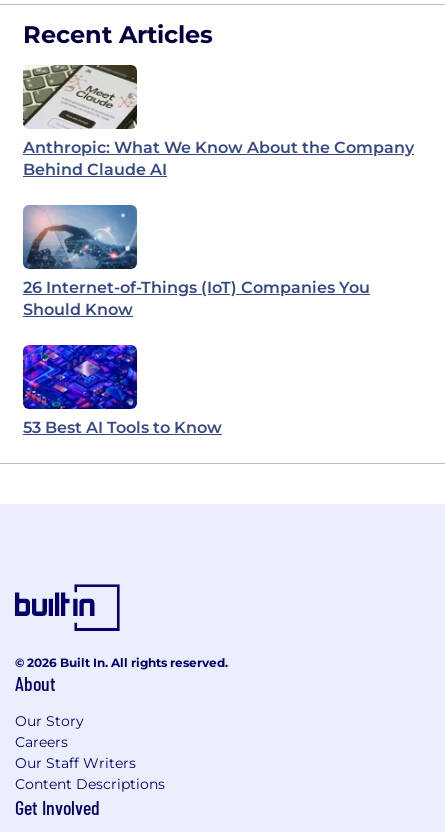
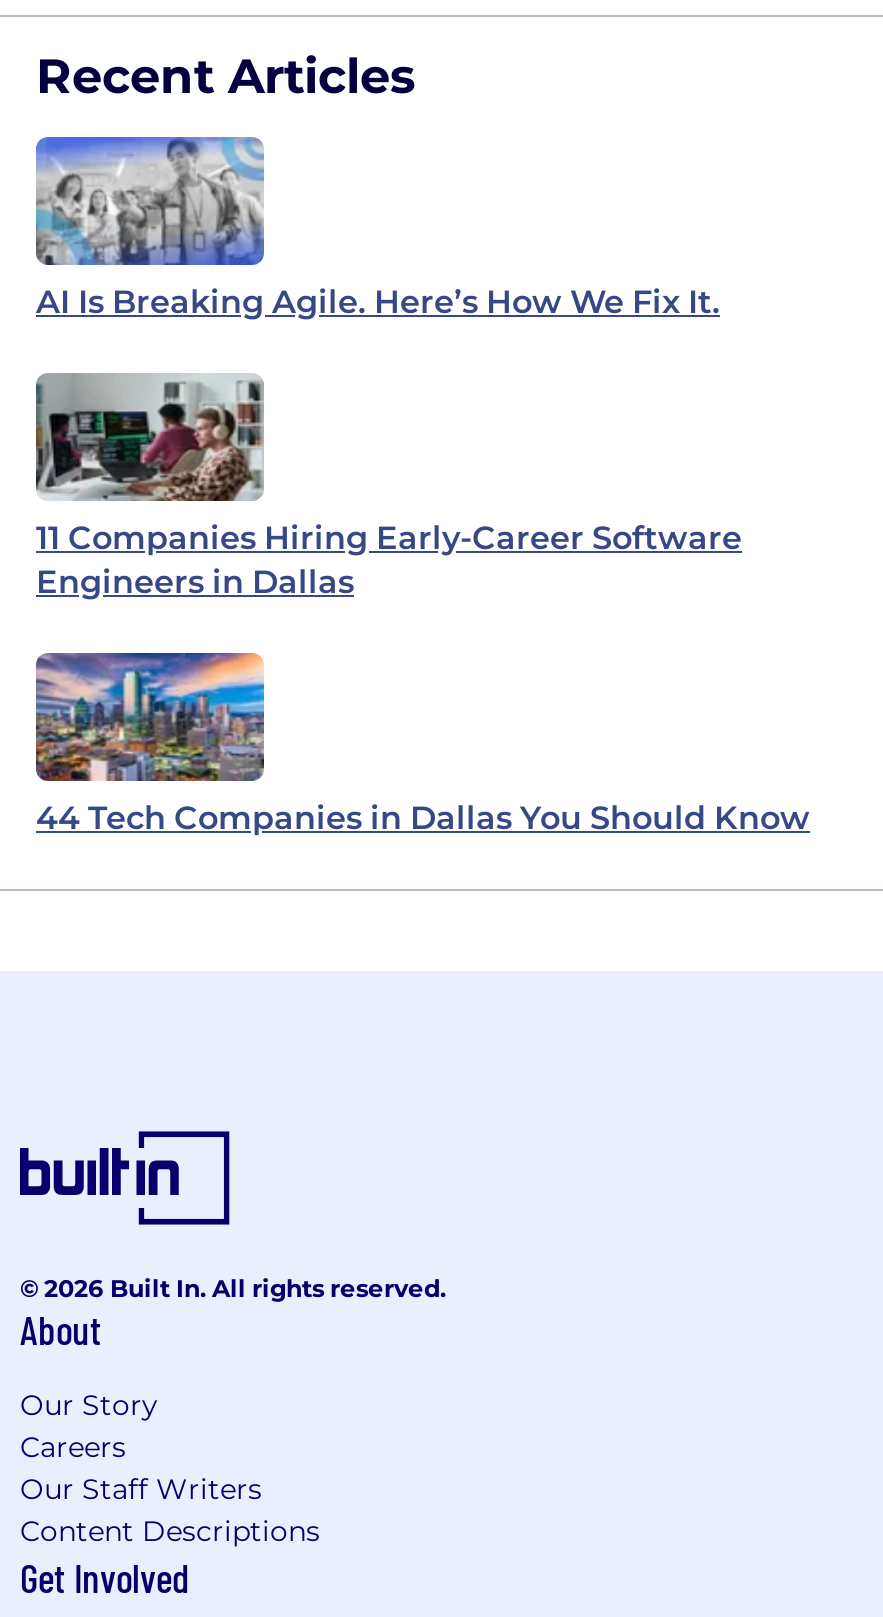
[22,64,414,178] [image] | Anthropic: What We Know About the Company | Behind Claude AI -> [34,135,720,320] [image] | AI Is Breaking Agile. Here’s How We Fix It.
[23,205,370,318] [image] | 26 Internet-of-Things (IoT) Companies You | Should Know -> [34,379,742,600] [image] | 11 Companies Hiring Early-Career Software | Engineers in Dallas
[22,344,222,436] [image] | 53 Best AI Tools to Know -> [34,659,810,836] [image] | 44 Tech Companies in Dallas You Should Know

